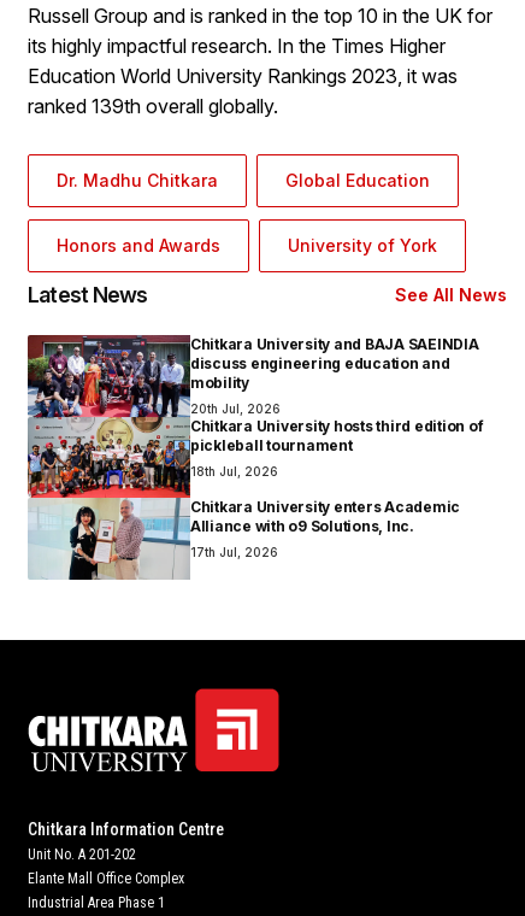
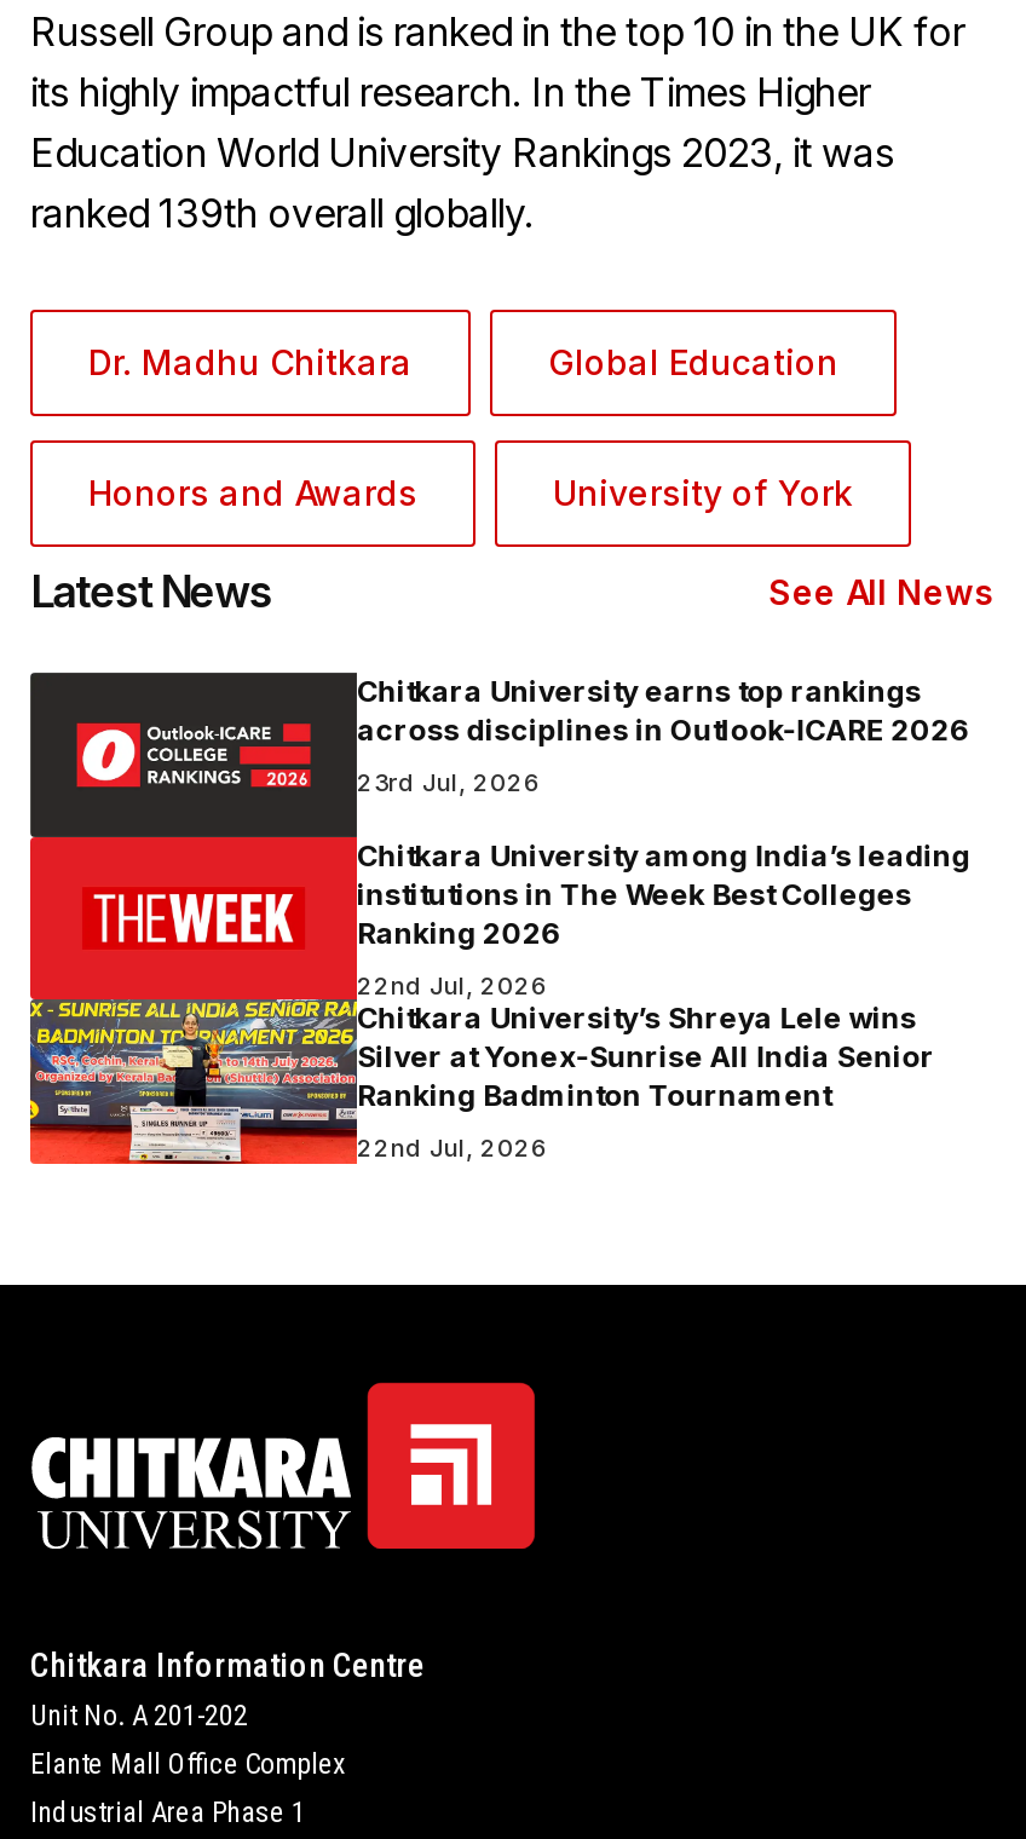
[26,335,479,581] [image] | Chitkara University and BAJA SAEINDIA | discuss engineering education and | mobility -> [28,673,969,1166] [image] | Chitkara University earns top rankings | across disciplines in Outlook-ICARE 2026
[190,401,483,454] 20th Jul, 2026 | Chitkara University hosts third edition of | pickleball tournament -> [357,767,541,796] 23rd Jul, 2026
[190,463,278,478] 18th Jul, 2026 -> [357,837,970,950] Chitkara University among India’s leading | institutions in The Week Best Colleges | Ranking 2026
[190,498,460,535] Chitkara University enters Academic | Alliance with o9 Solutions, Inc. -> [357,970,935,1114] 22nd Jul, 2026 | Chitkara University’s Shreya Lele wins | Silver at Yonex-Sunrise All India Senior | Ranking Badminton Tournament
[190,545,278,559] 17th Jul, 2026 -> [357,1133,548,1162] 22nd Jul, 2026

